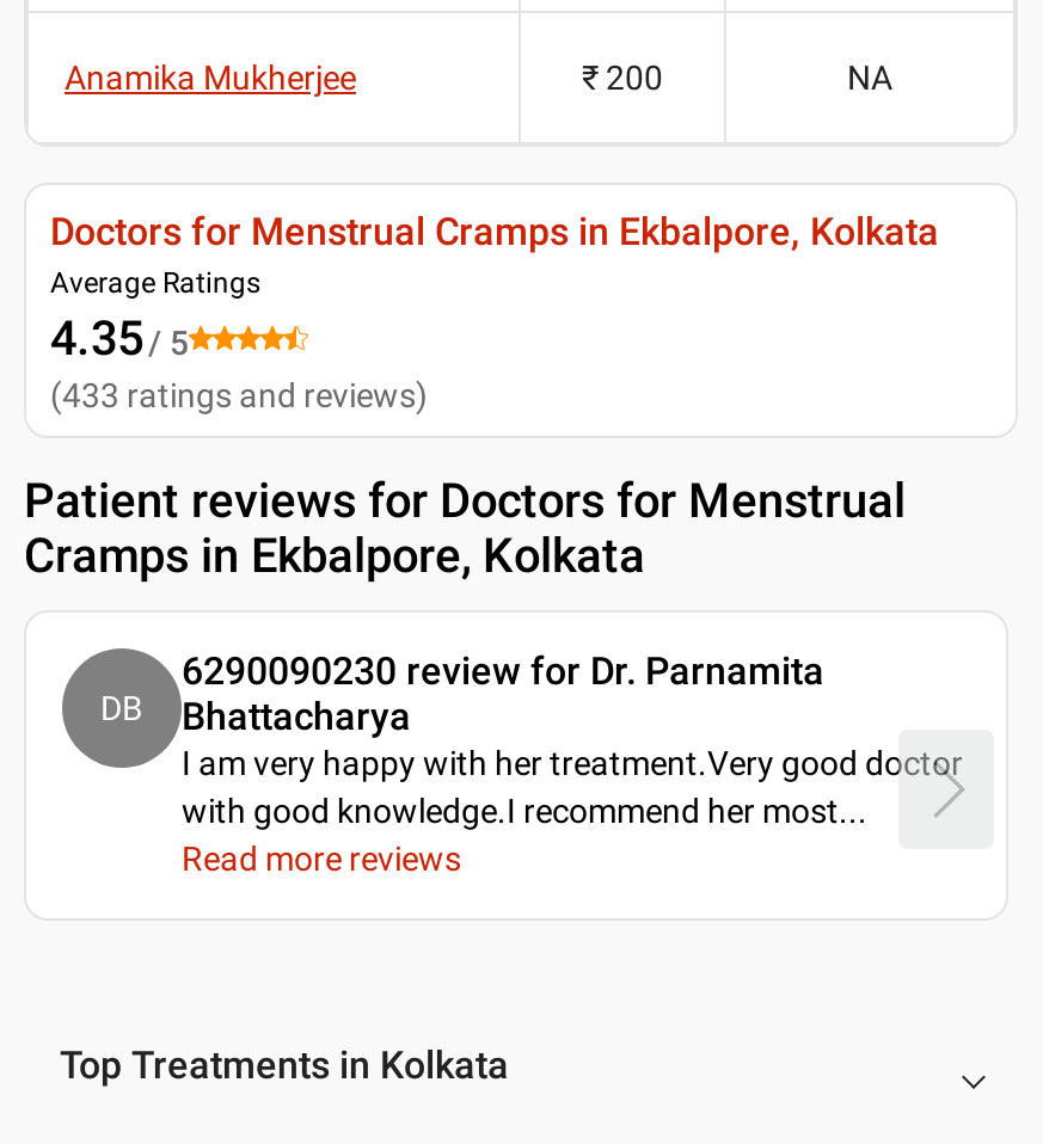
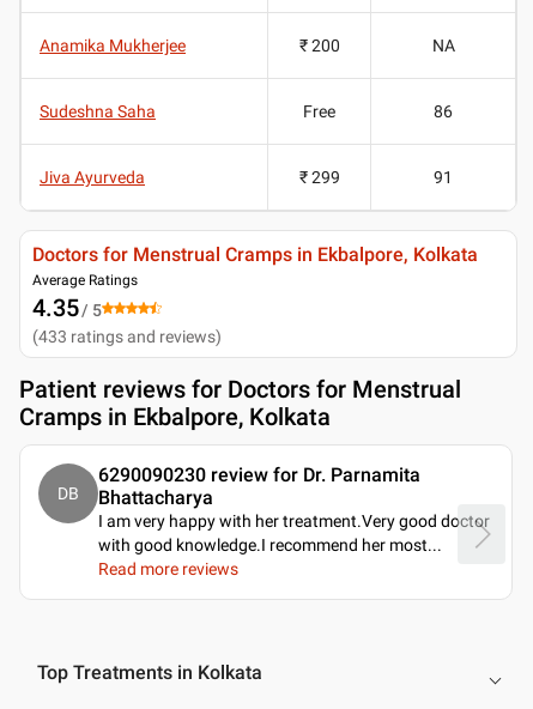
none -> [40,101,453,186] Sudeshna Saha | Free | 86 | Jiva Ayurveda | ₹ 299 | 91

